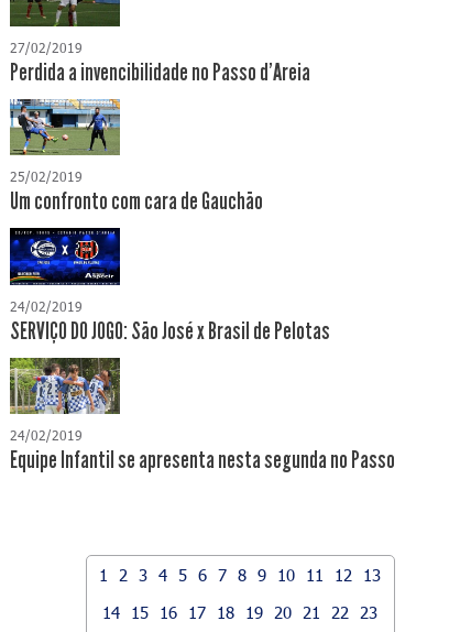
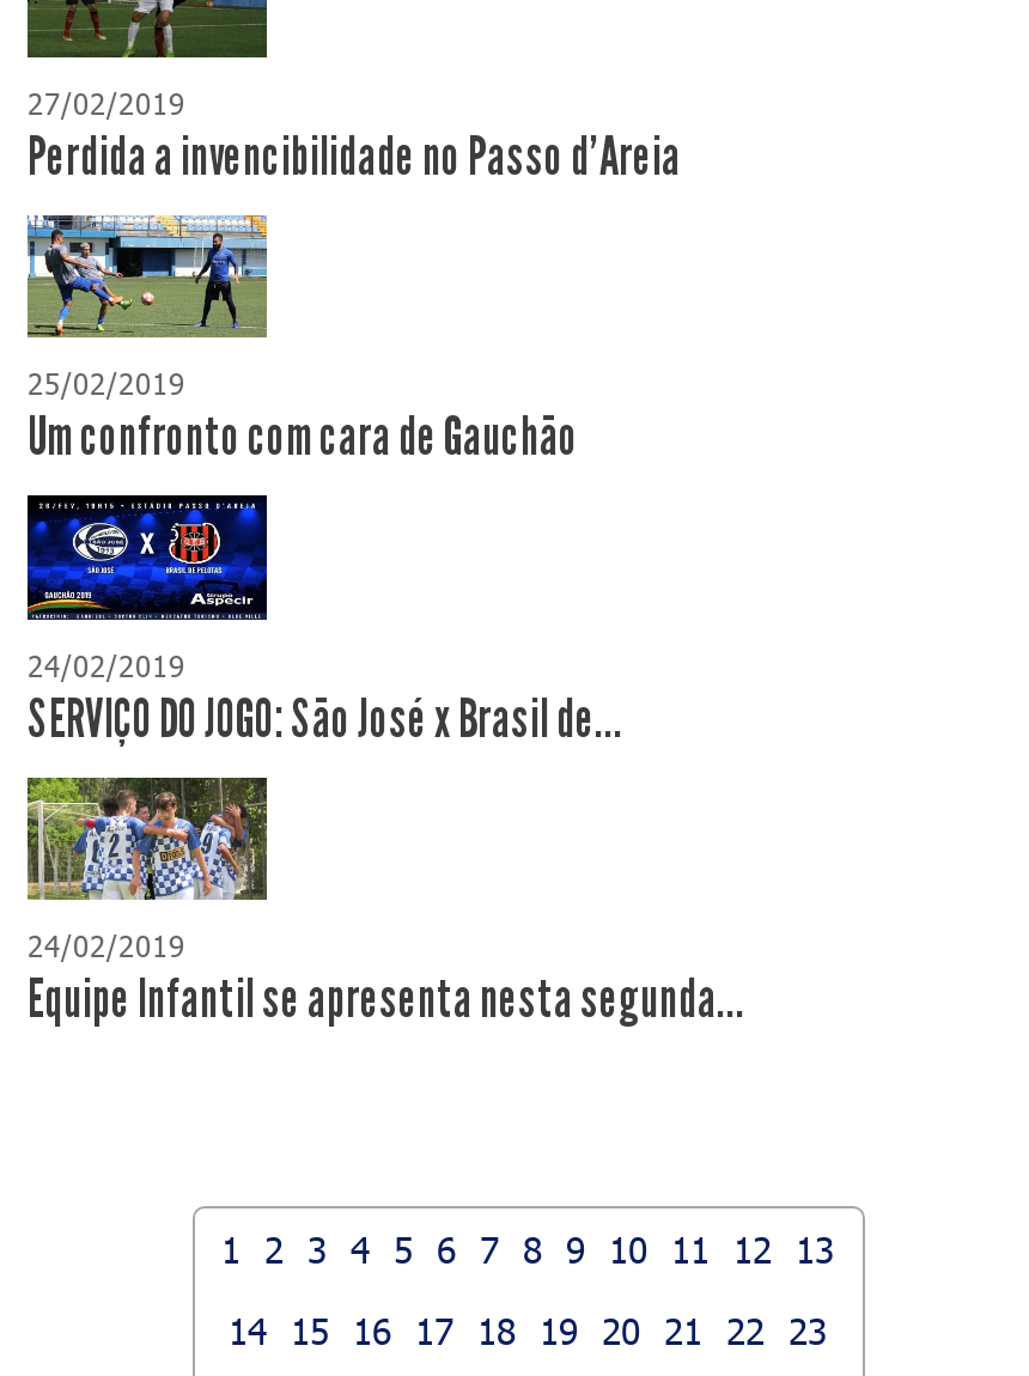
[10,317,330,345] SERVIÇO DO JOGO: São José x Brasil de Pelotas -> [28,688,623,750] SERVIÇO DO JOGO: São José x Brasil de...
[10,445,395,474] Equipe Infantil se apresenta nesta segunda no Passo -> [28,968,745,1030] Equipe Infantil se apresenta nesta segunda...

